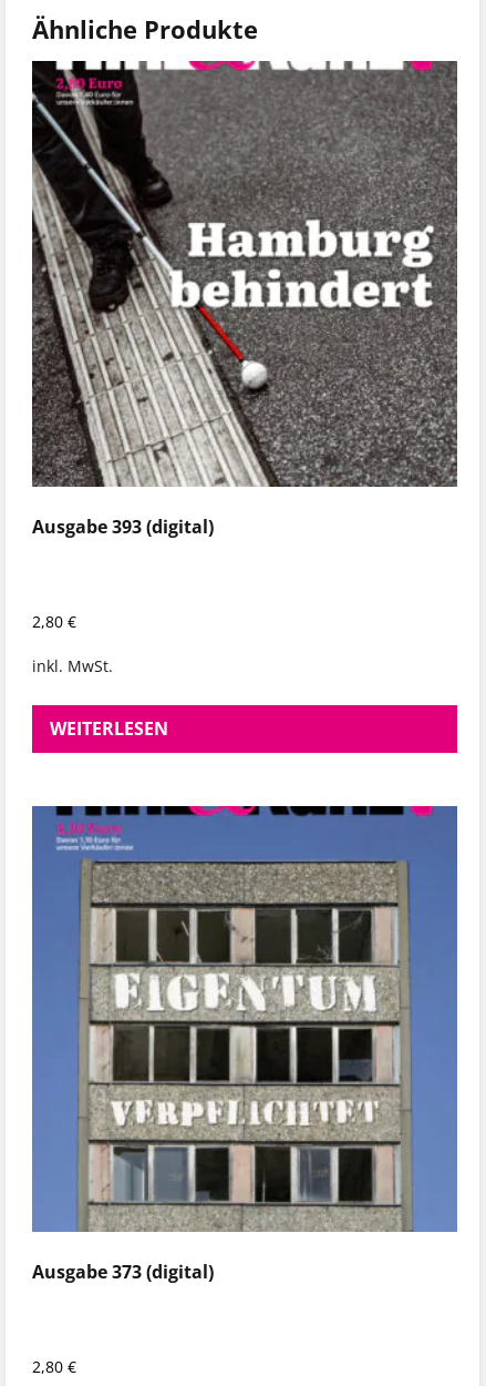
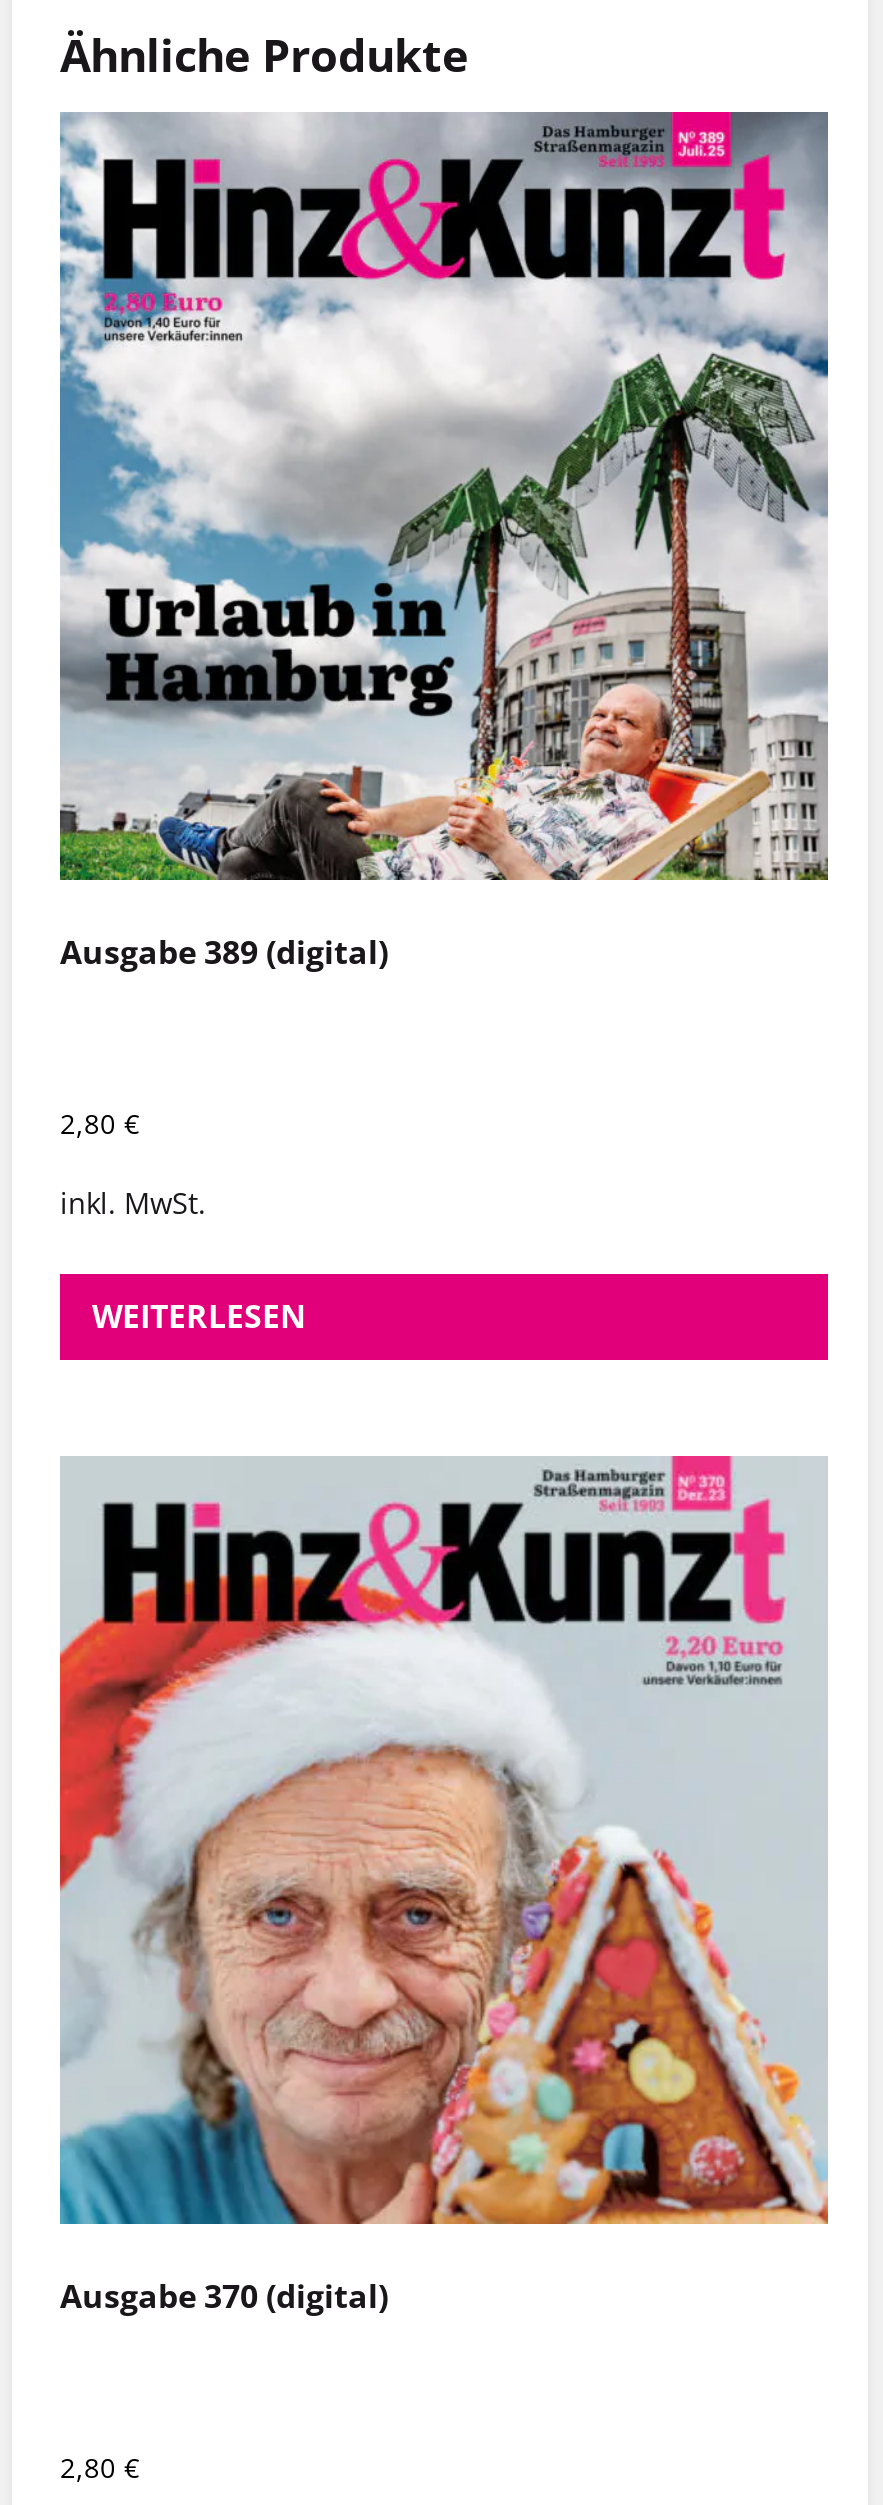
[31,60,458,538] [image] | Ausgabe 393 (digital) -> [58,110,828,973] [image] | Ausgabe 389 (digital)
[31,805,458,1284] [image] | Ausgabe 373 (digital) -> [58,1454,830,2317] [image] | Ausgabe 370 (digital)

